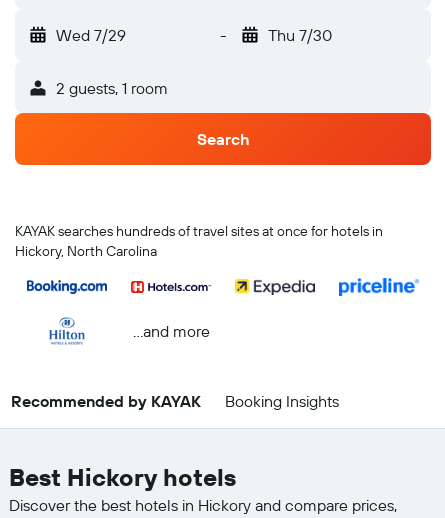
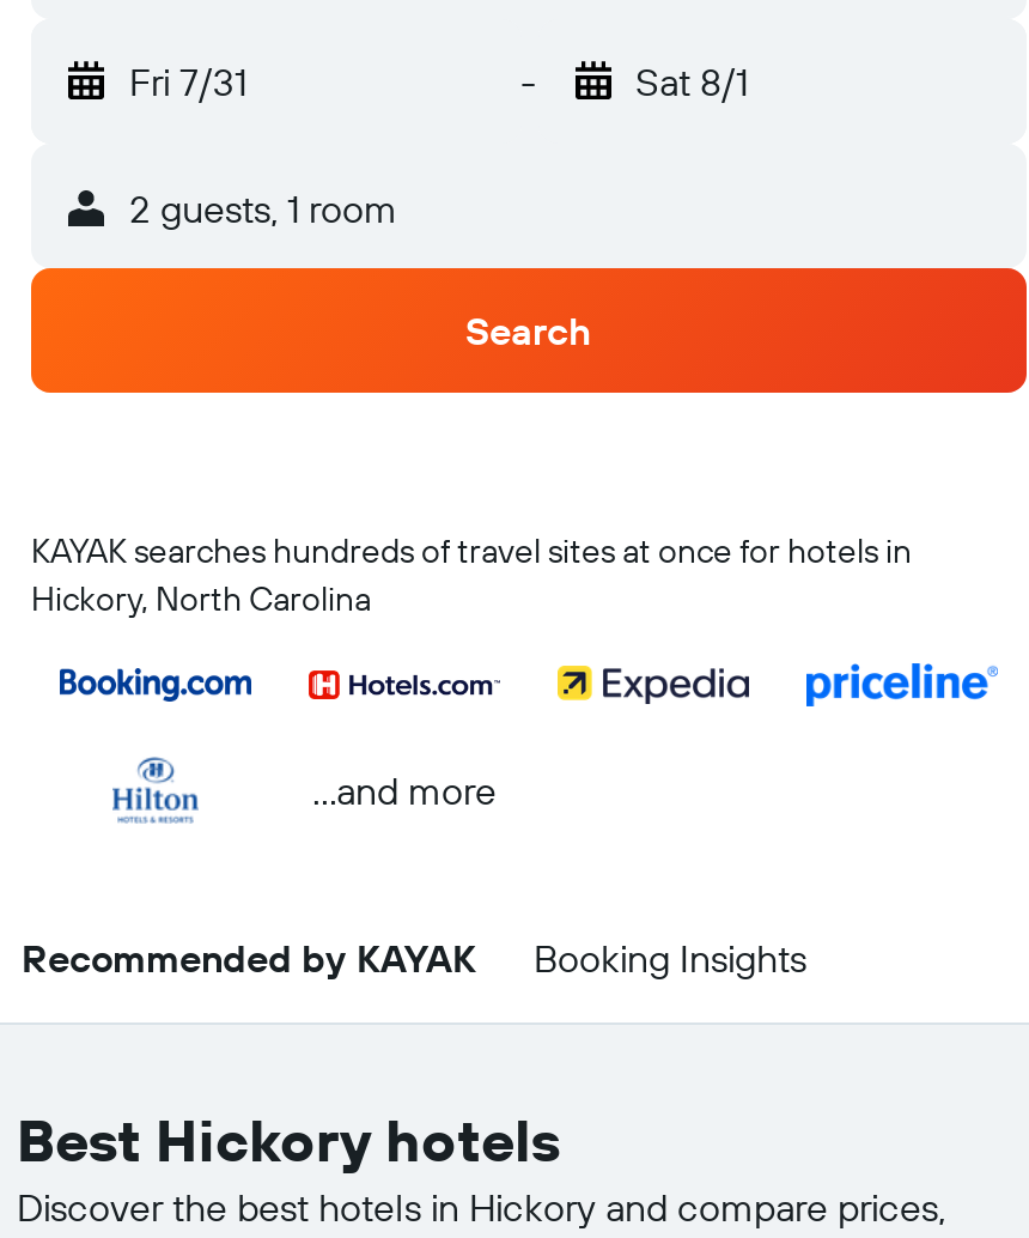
[56,25,126,45] Wed 7/29 -> [129,57,246,105] Fri 7/31
[267,25,331,45] Thu 7/30 -> [635,57,748,105] Sat 8/1

